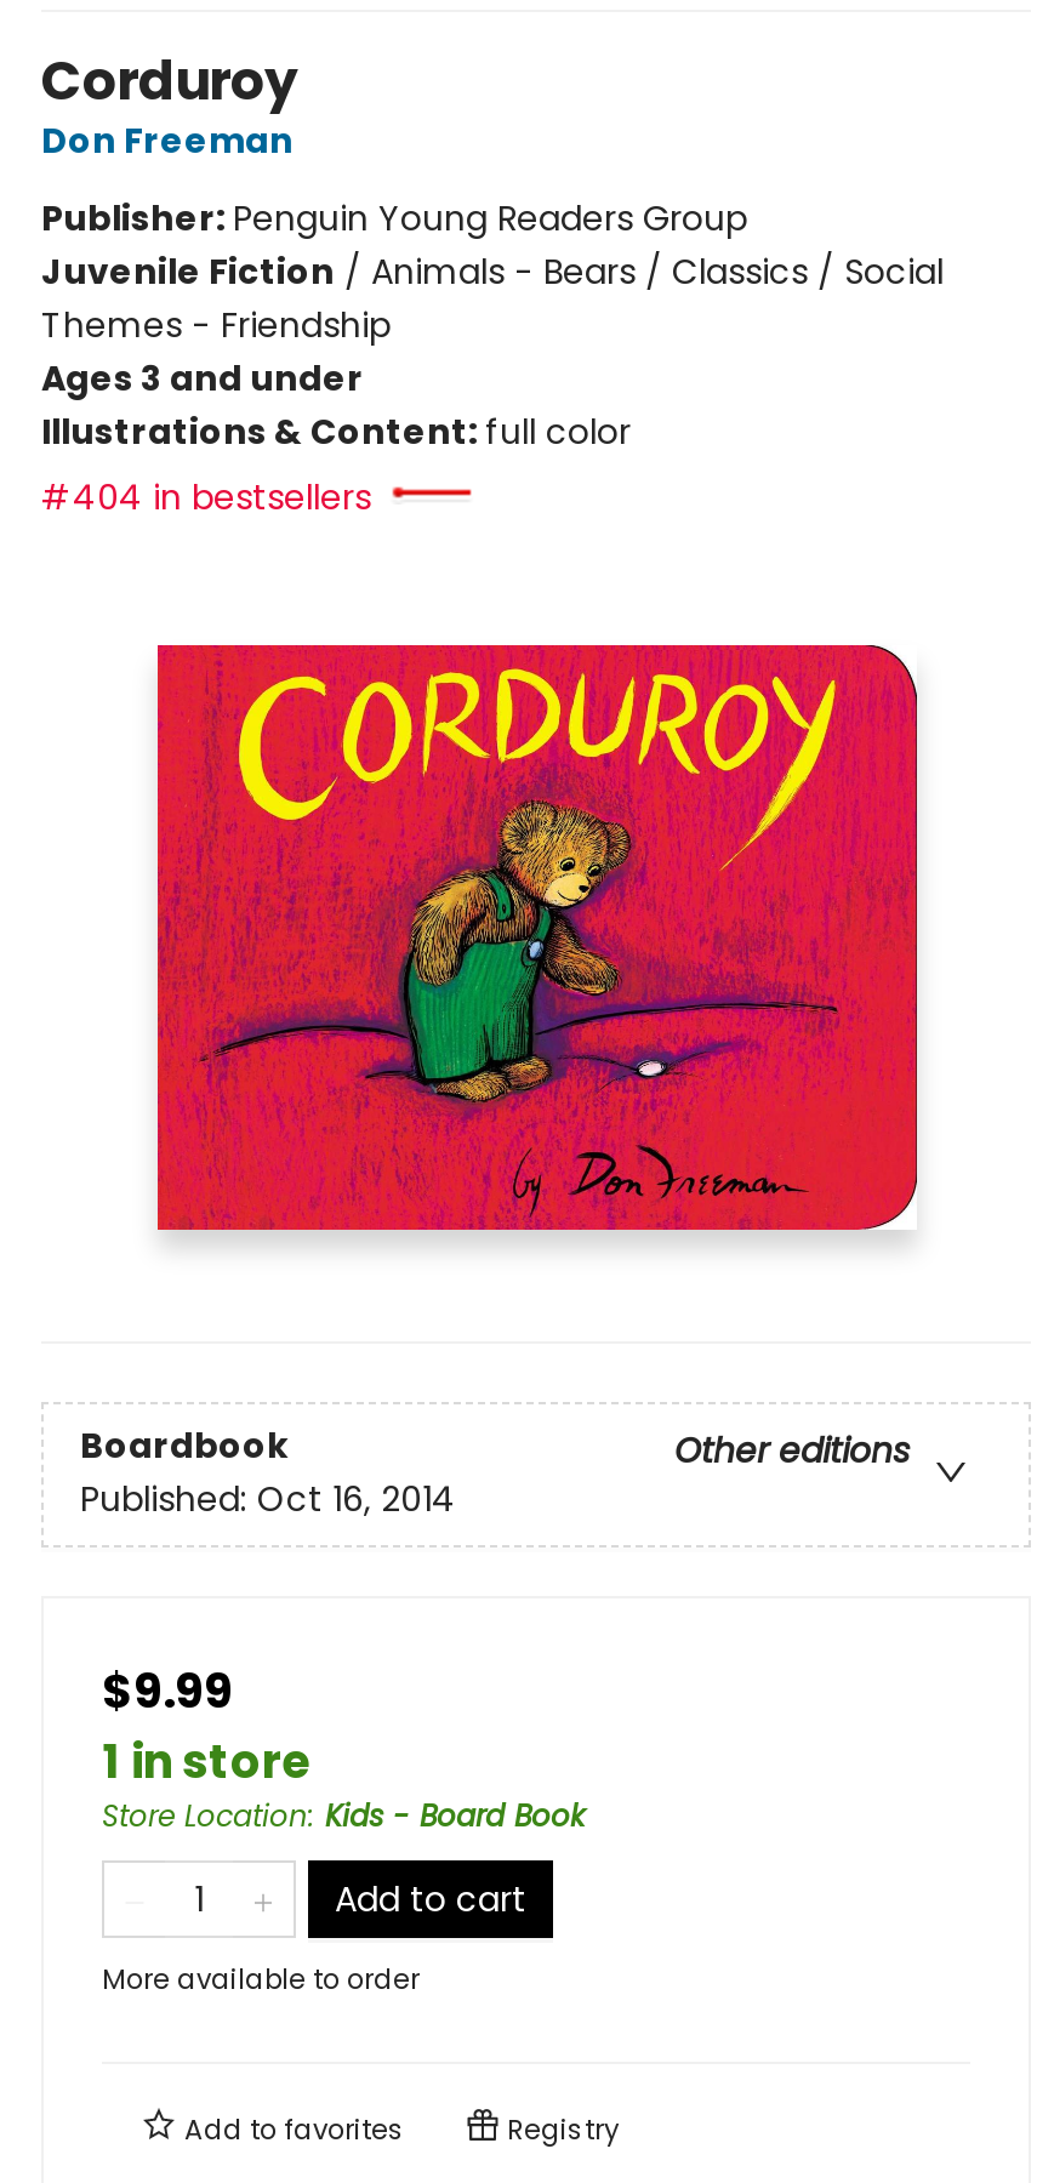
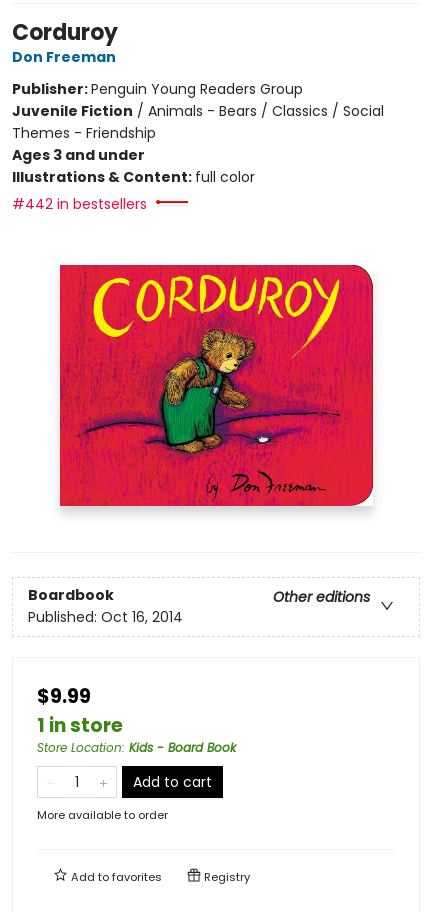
[41,473,371,521] #404 in bestsellers -> [12,194,147,214] #442 in bestsellers

